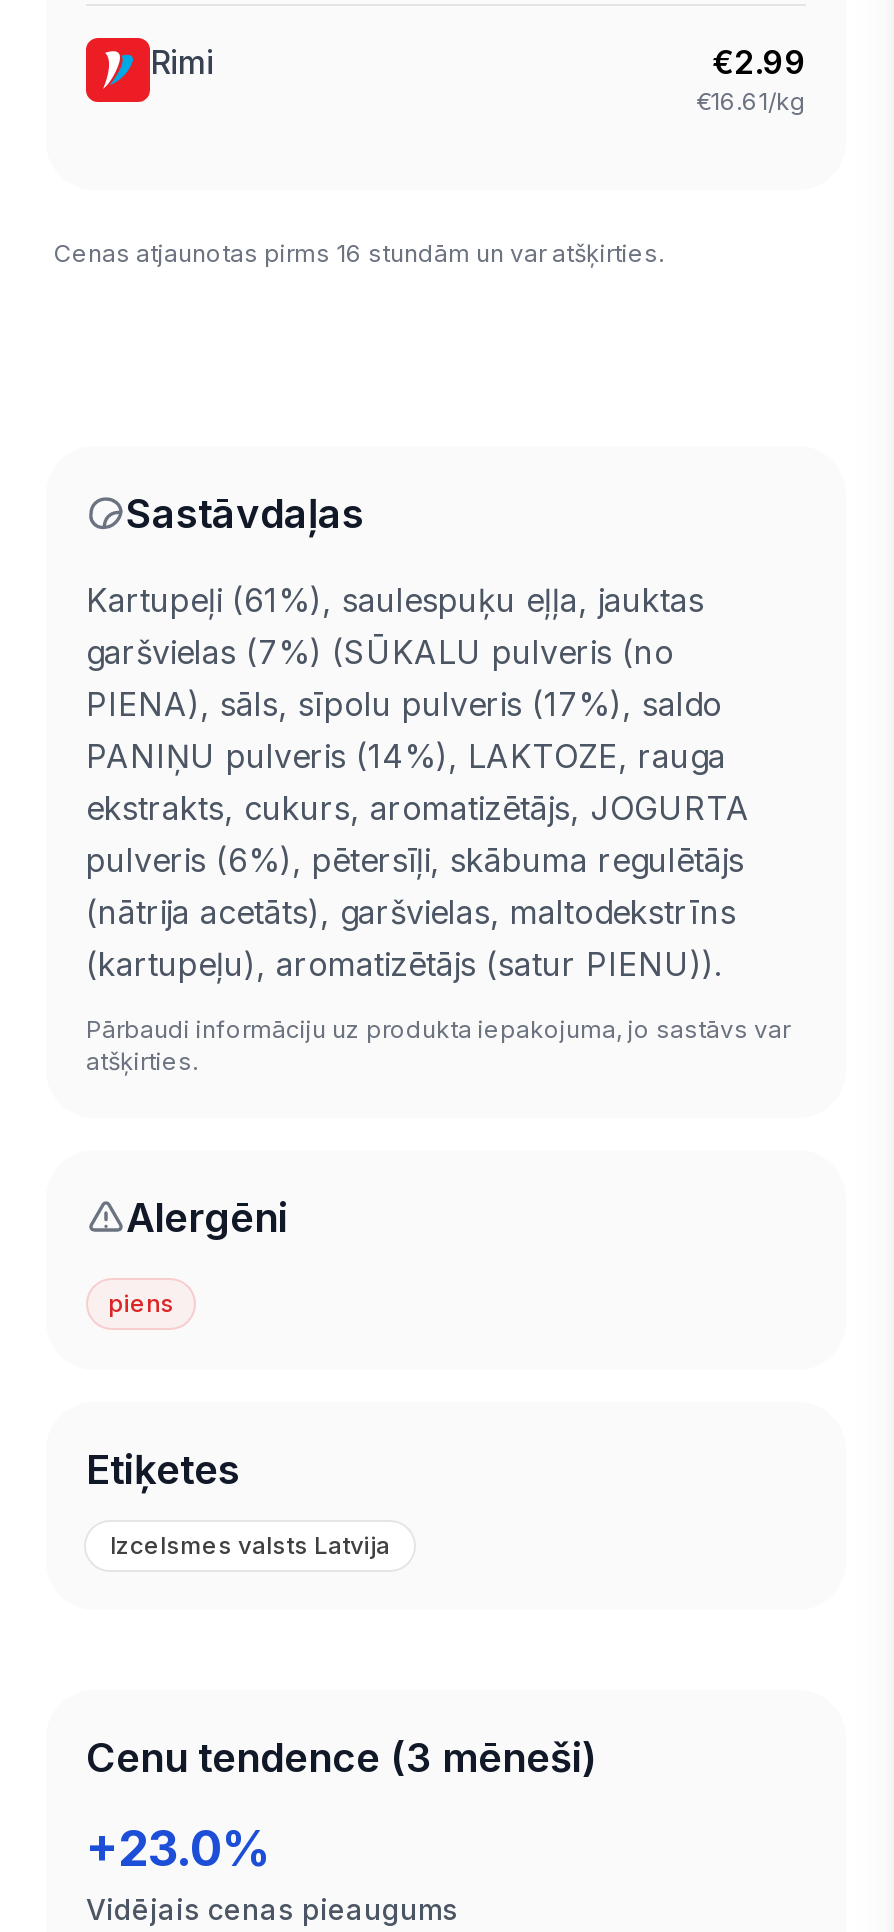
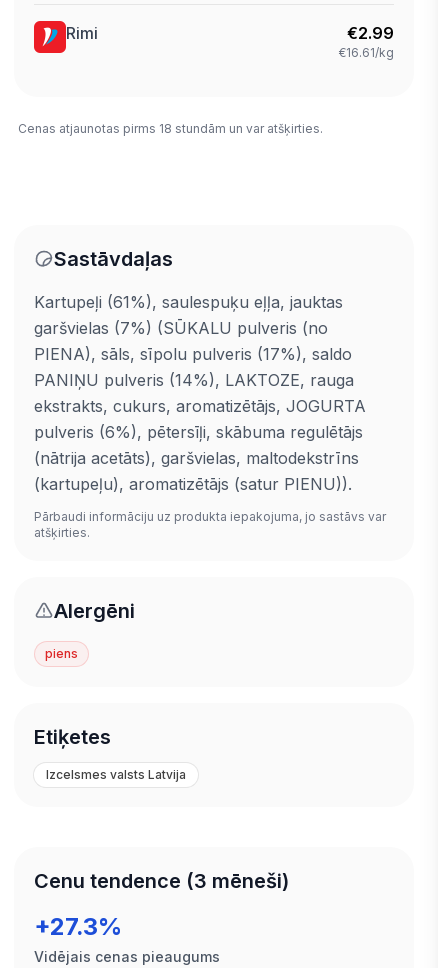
[54,238,664,268] Cenas atjaunotas pirms 16 stundām un var atšķirties. -> [18,121,323,136] Cenas atjaunotas pirms 18 stundām un var atšķirties.
[86,1820,270,1878] +23.0% -> [34,912,122,941] +27.3%

